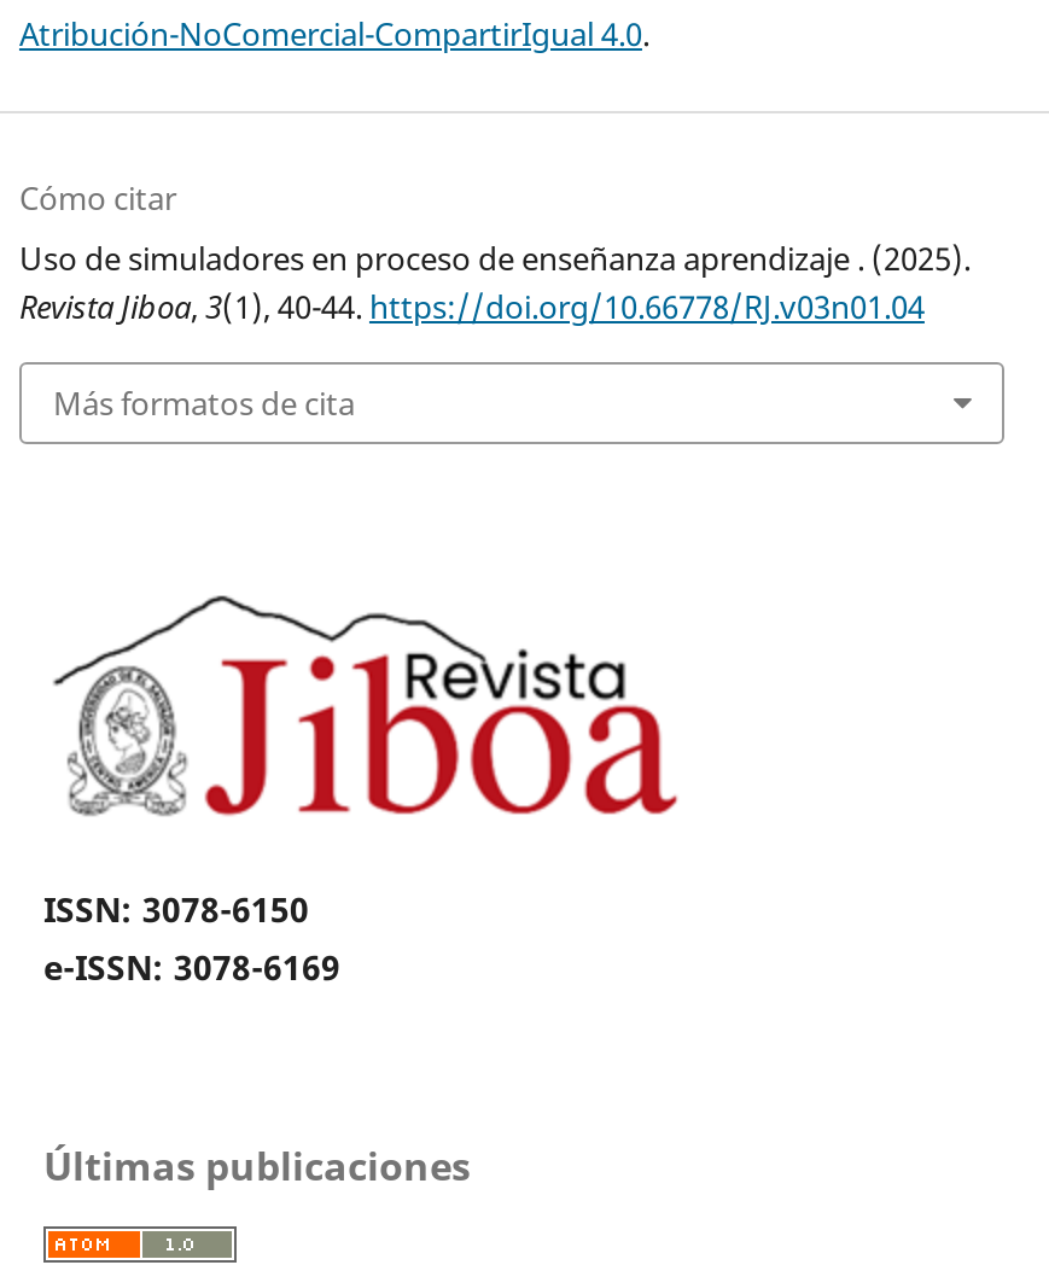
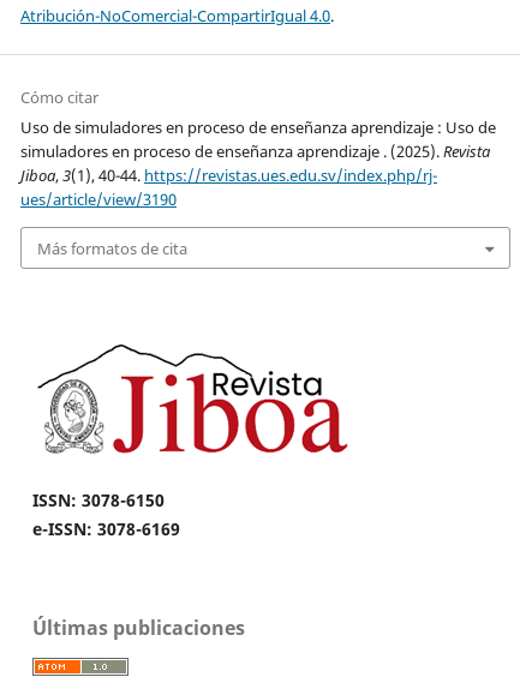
[19,235,971,327] Uso de simuladores en proceso de enseñanza aprendizaje . (2025). | Revista Jiboa, 3(1), 40-44. https://doi.org/10.66778/RJ.v03n01.04 -> [20,117,496,211] Uso de simuladores en proceso de enseñanza aprendizaje : Uso de | simuladores en proceso de enseñanza aprendizaje . (2025).Revista | Jiboa, 3(1), 40-44. https://revistas.ues.edu.sv/index.php/rj- | ues/article/view/3190

